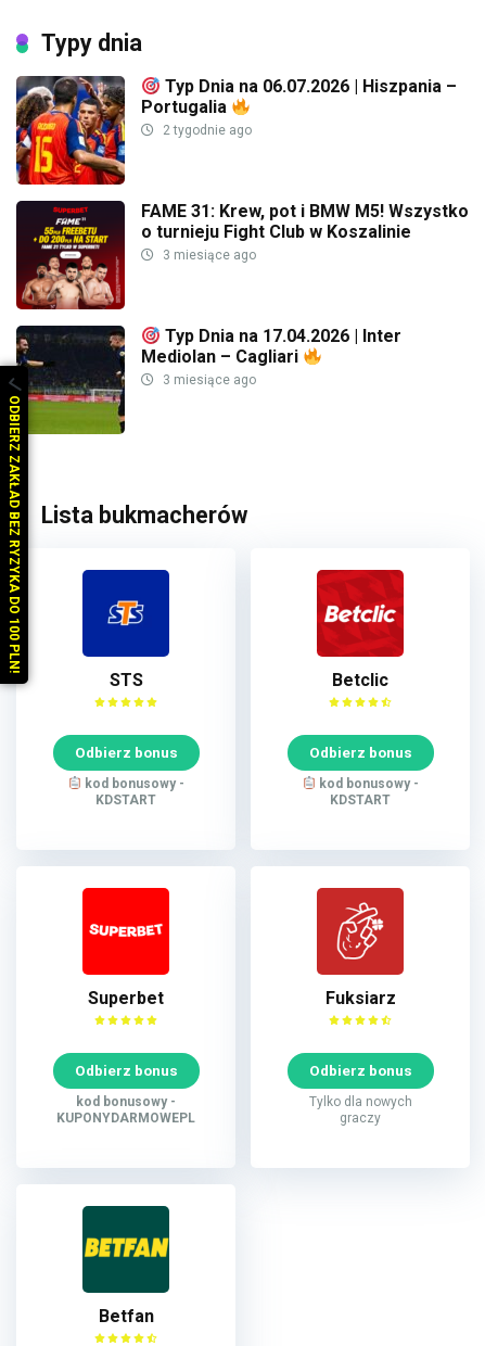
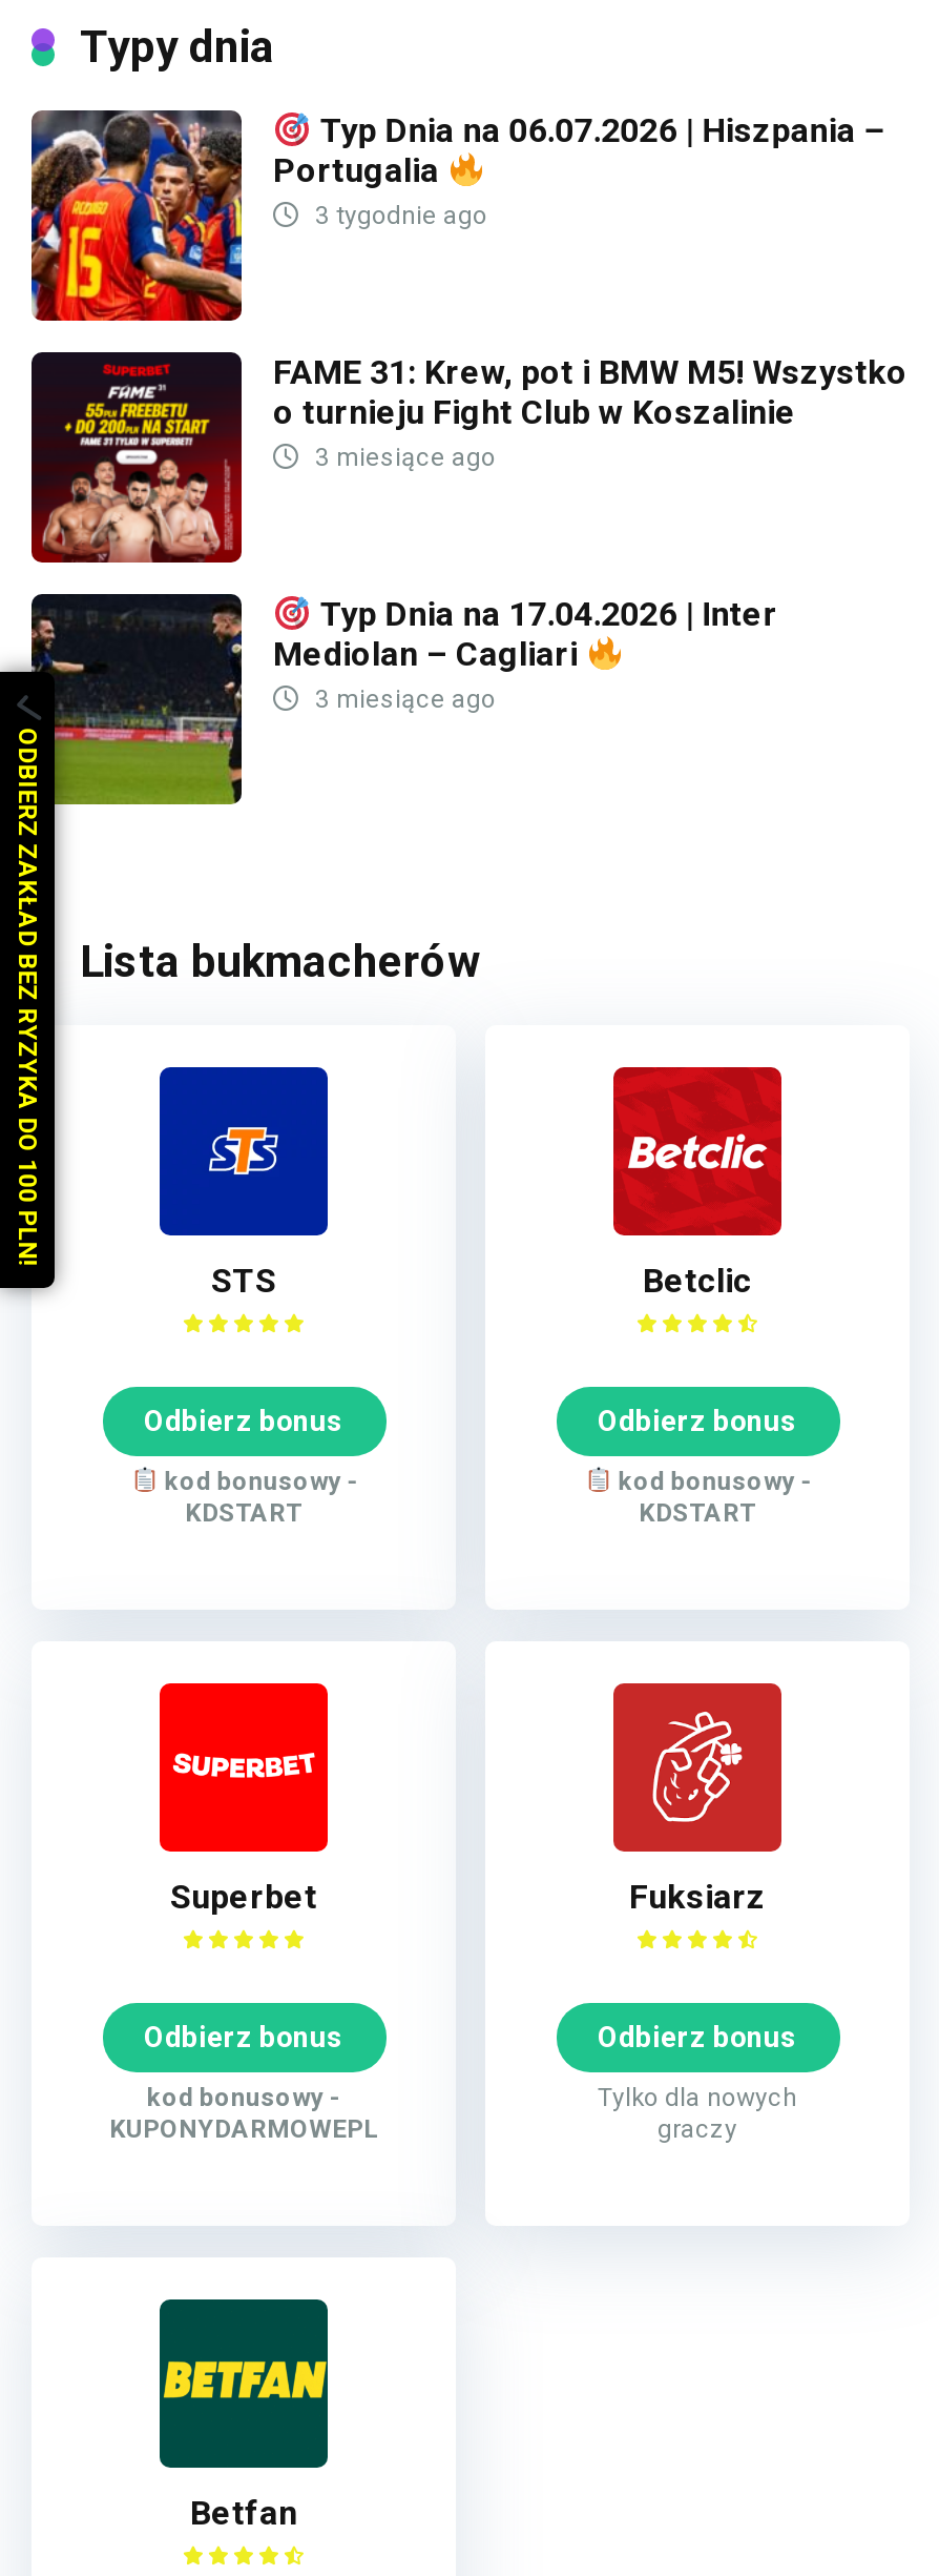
[159,123,252,138] 2 tygodnie ago -> [309,201,487,230] 3 tygodnie ago

